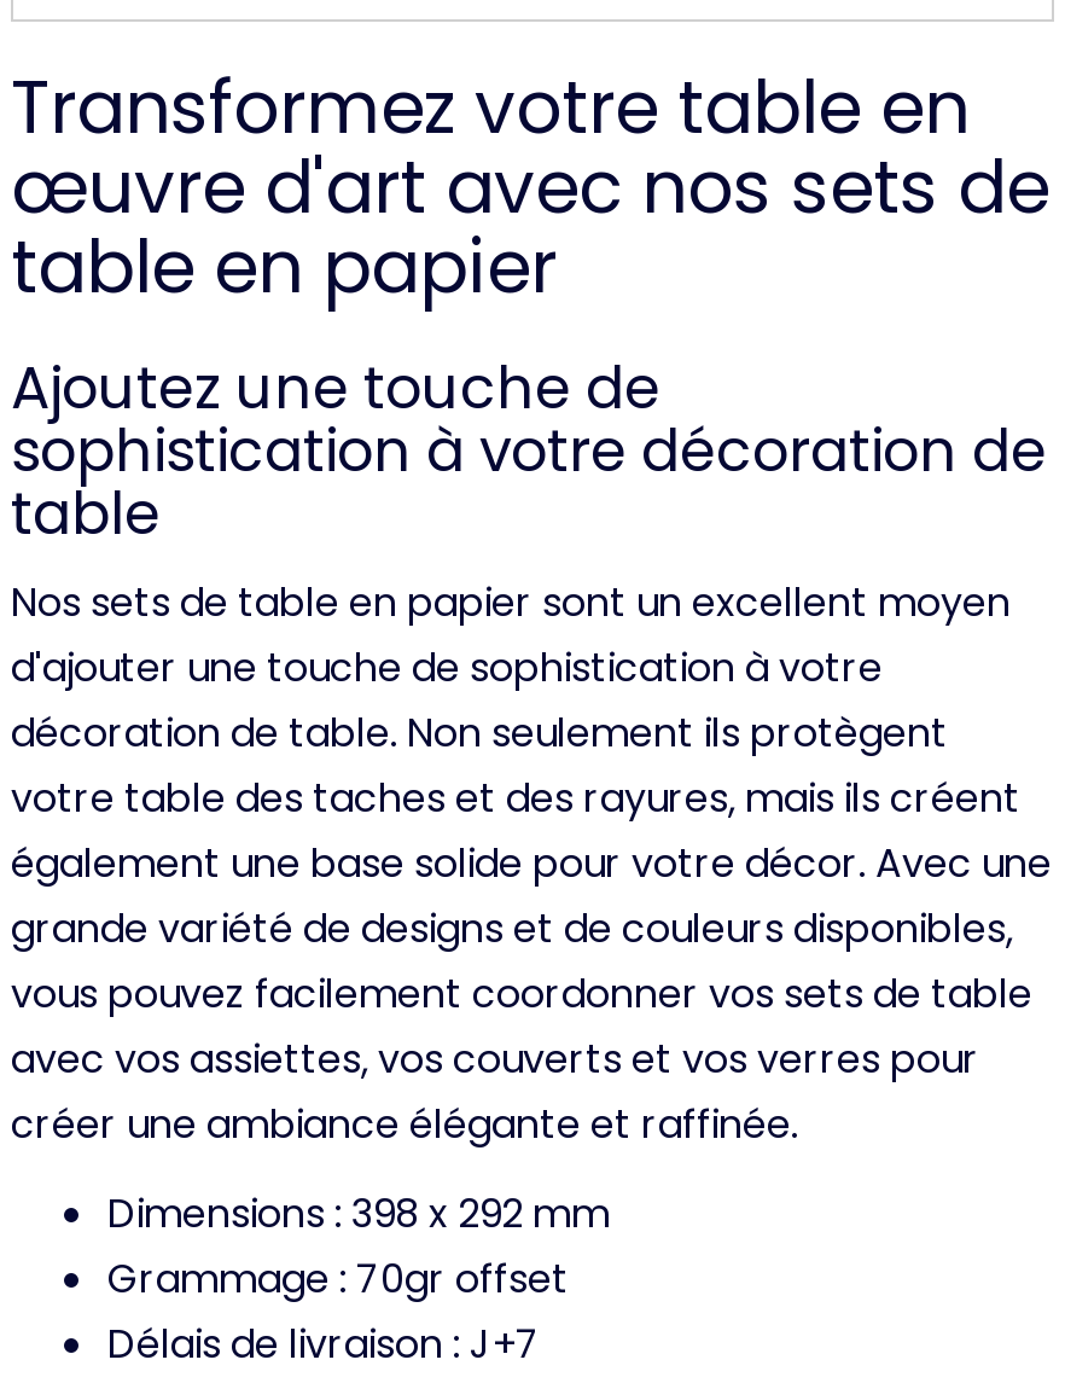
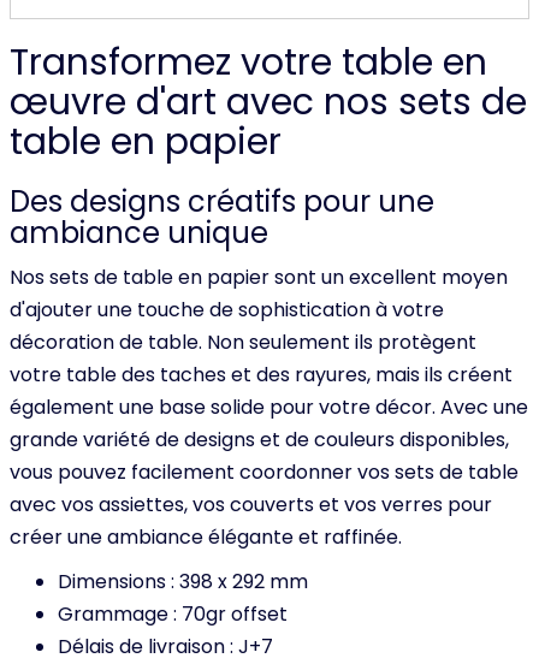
[11,348,1047,553] Ajoutez une touche de | sophistication à votre décoration de | table -> [10,182,434,253] Des designs créatifs pour une | ambiance unique

